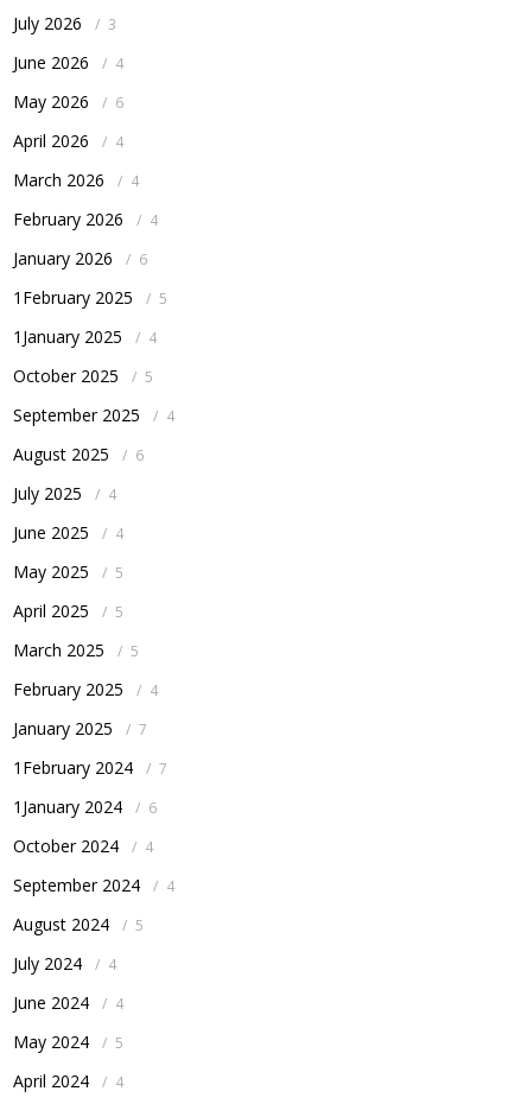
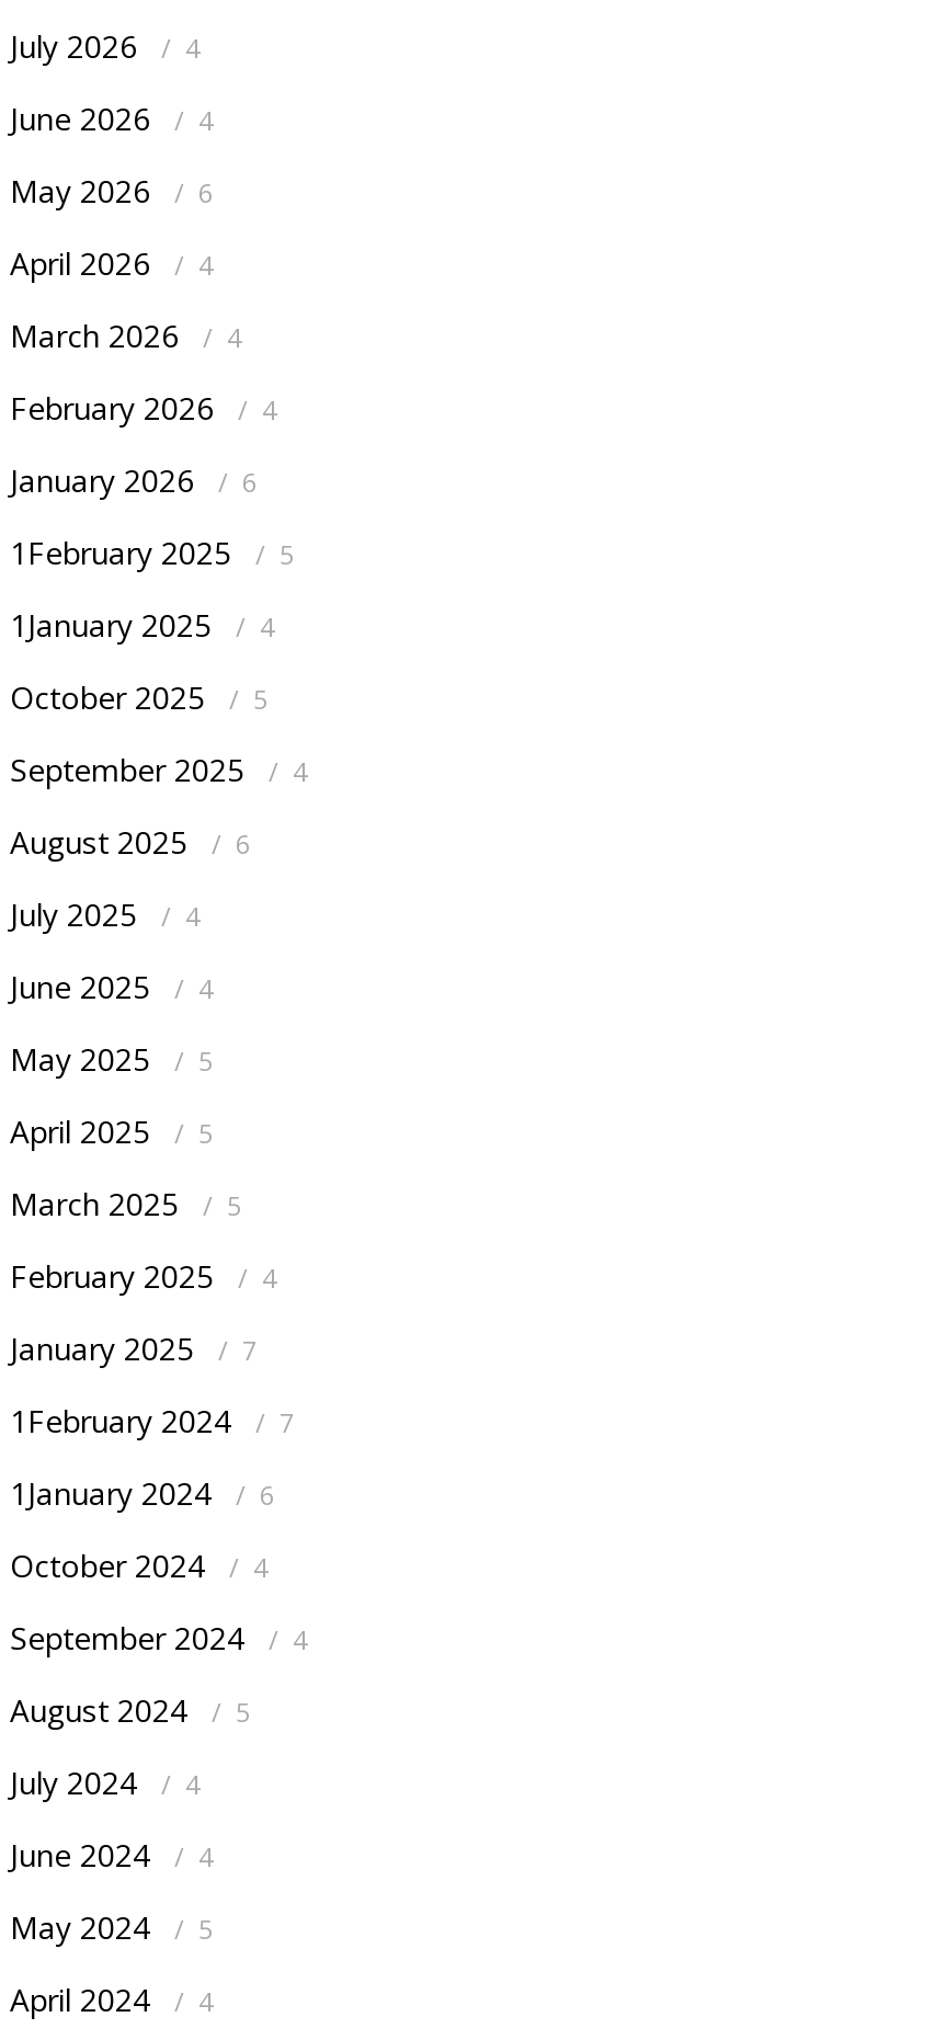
[13,12,116,34] July 2026 / 3 -> [10,25,201,67] July 2026 / 4

